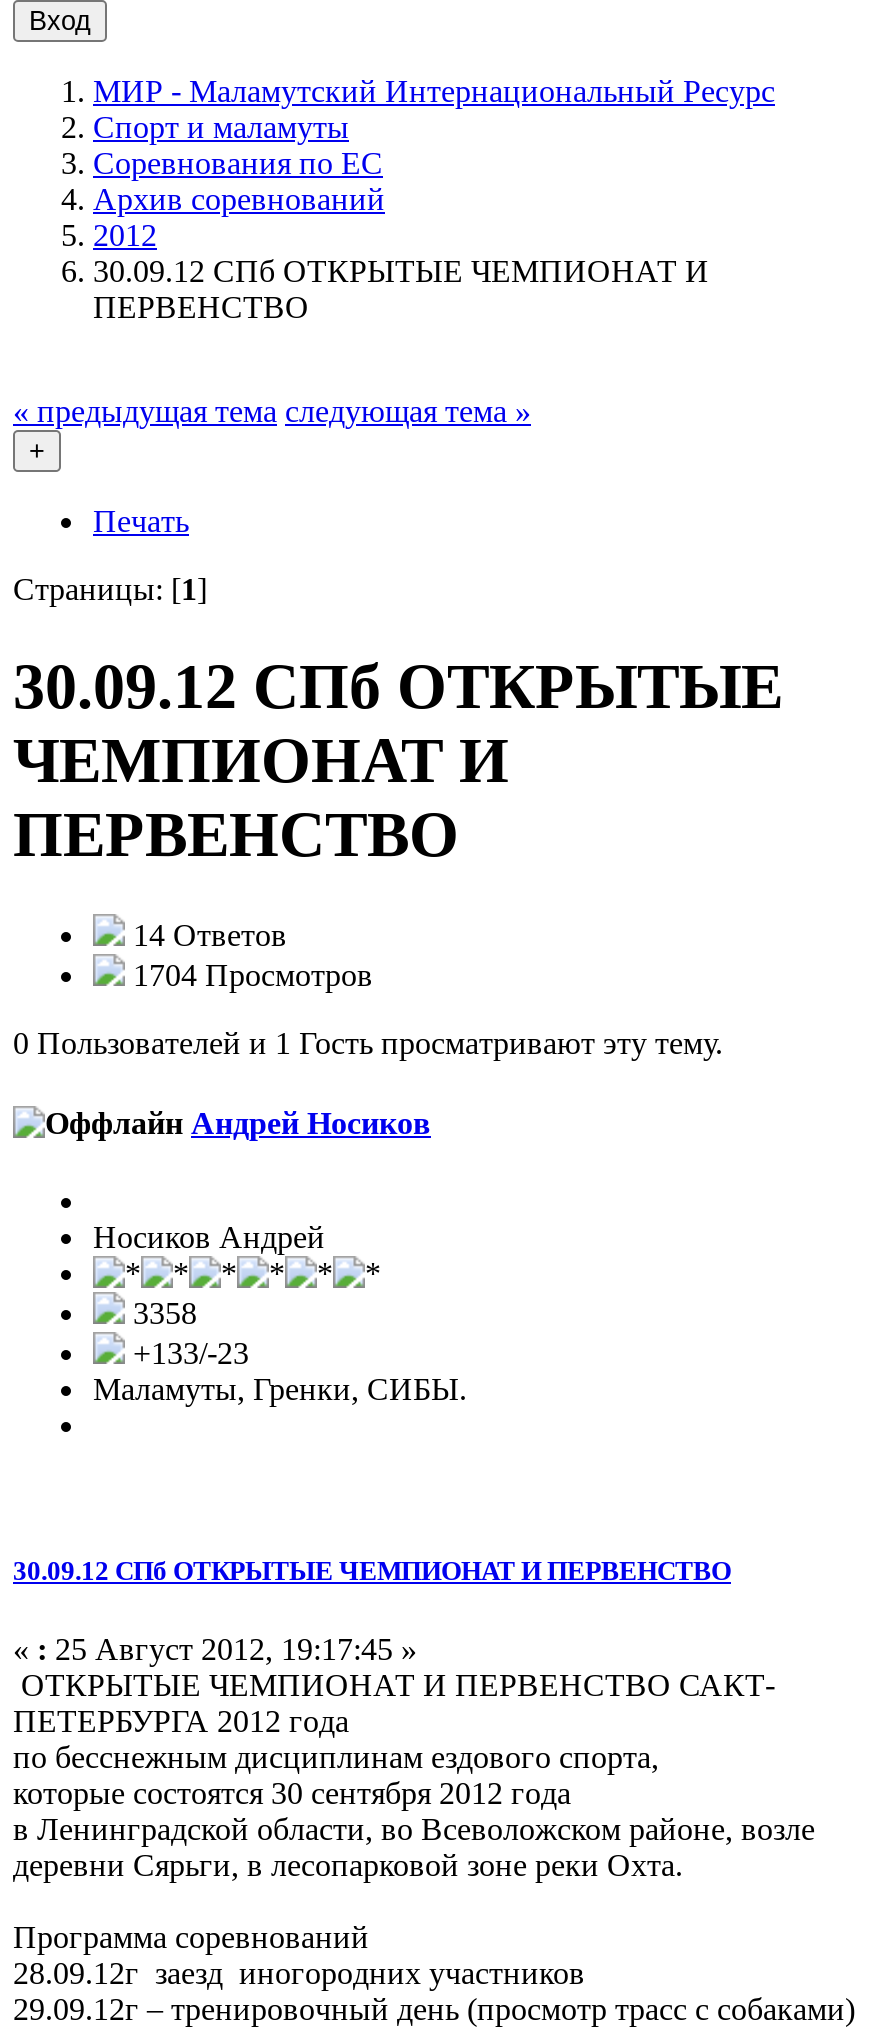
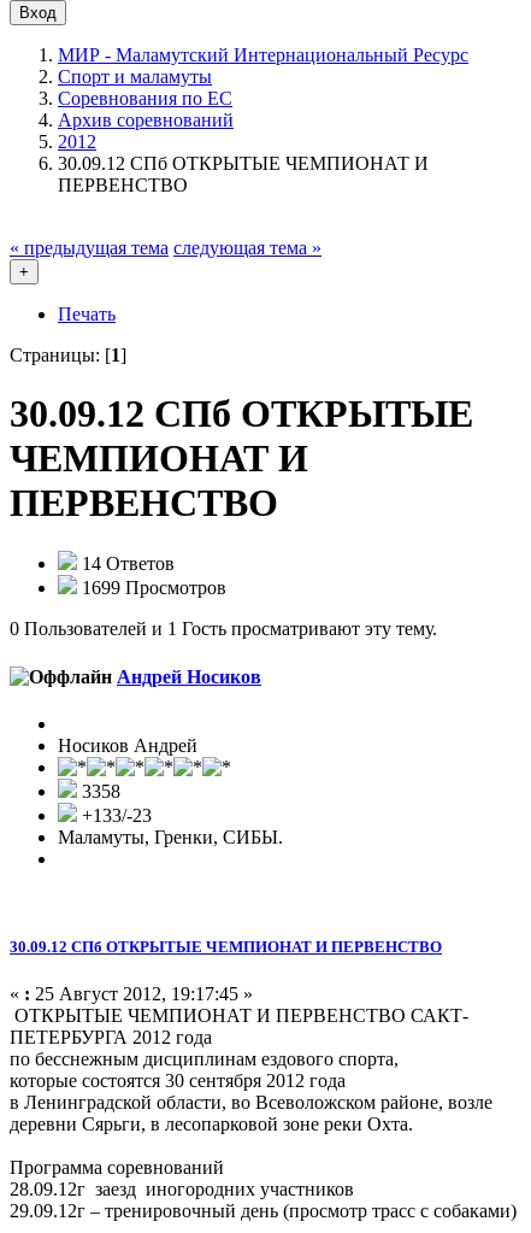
[125,959,373,993] 1704 Просмотров -> [77,578,226,598] 1699 Просмотров

